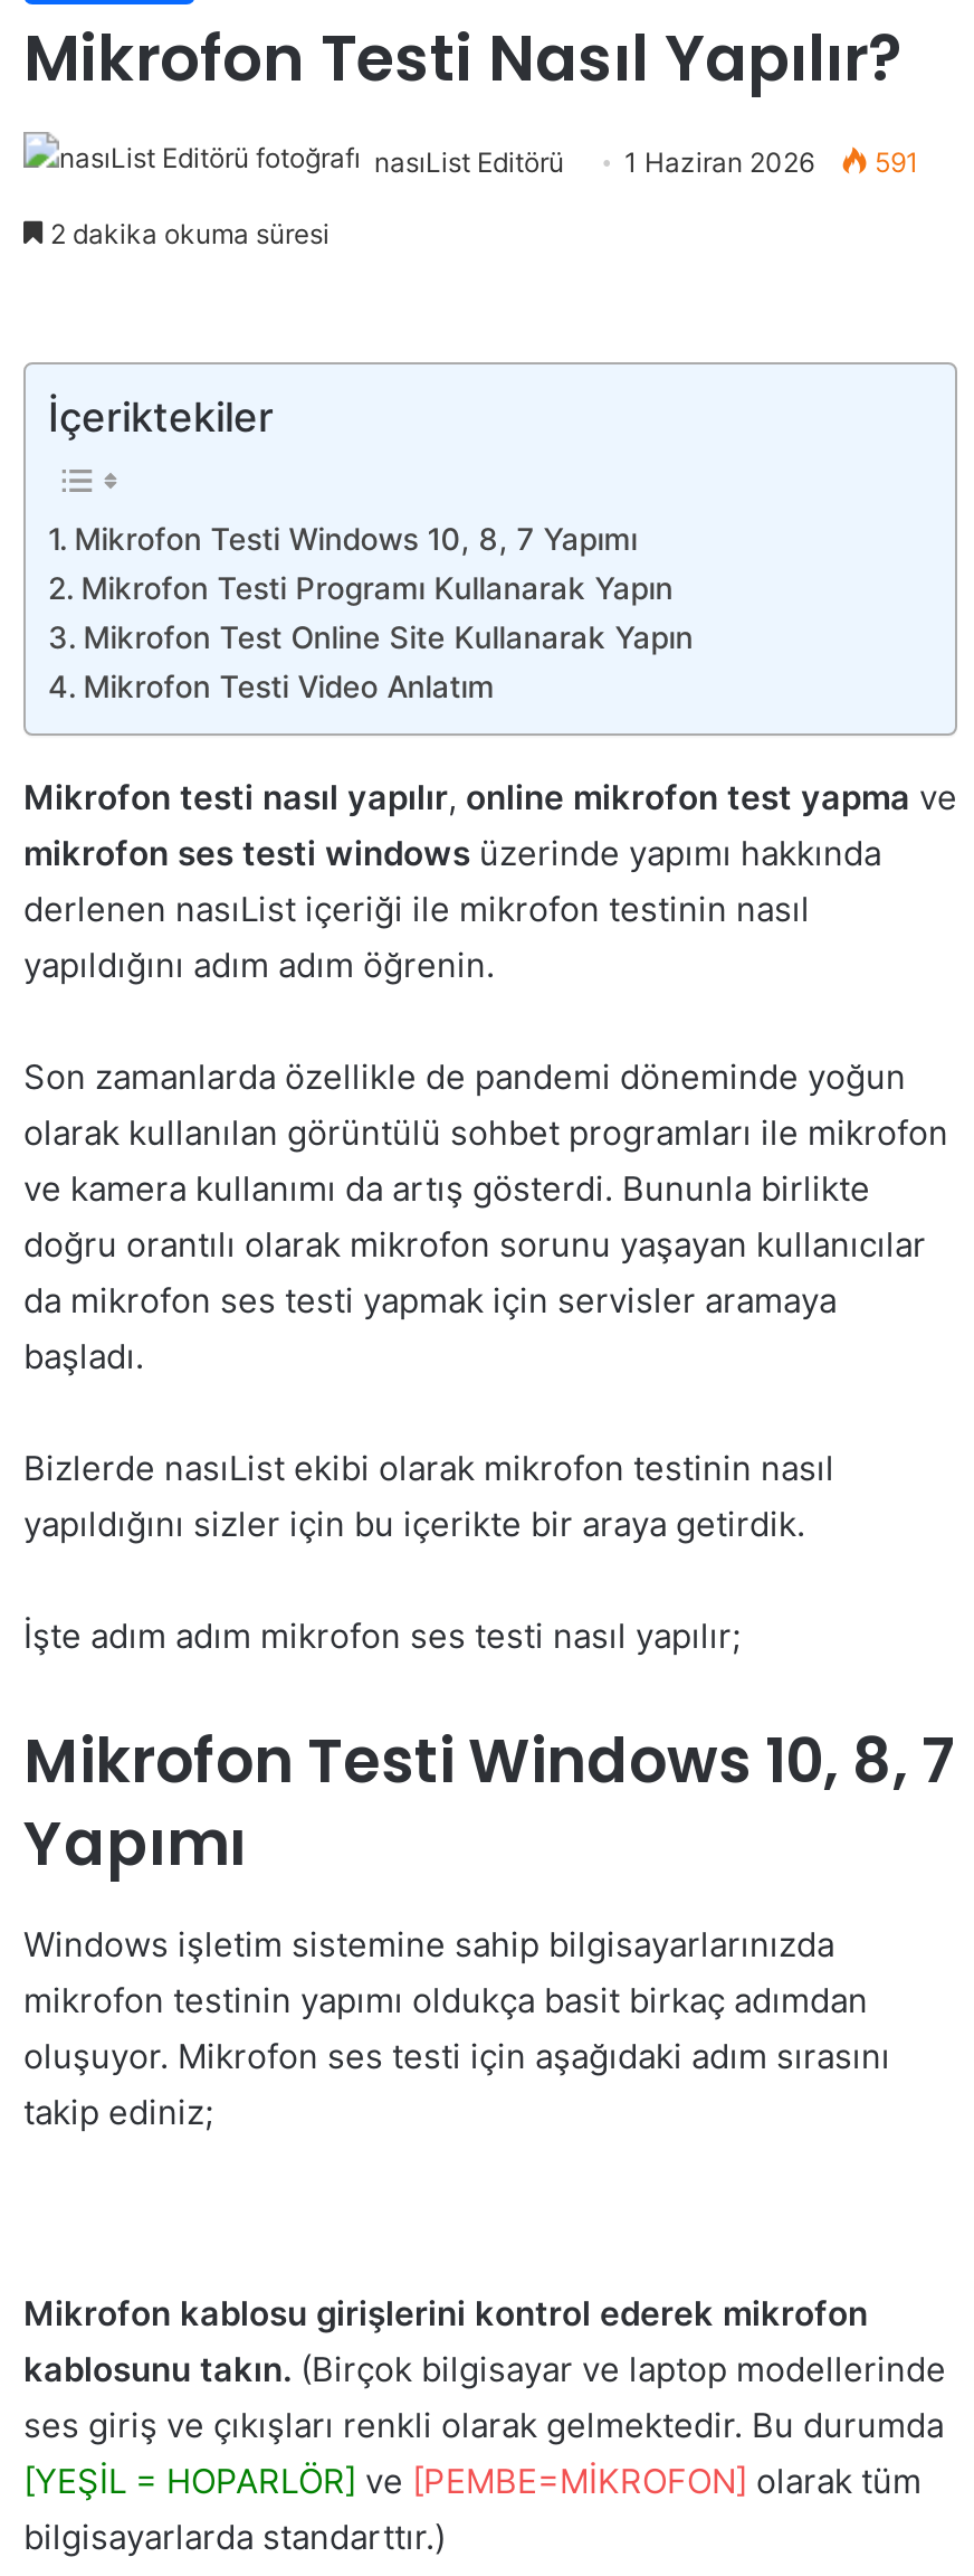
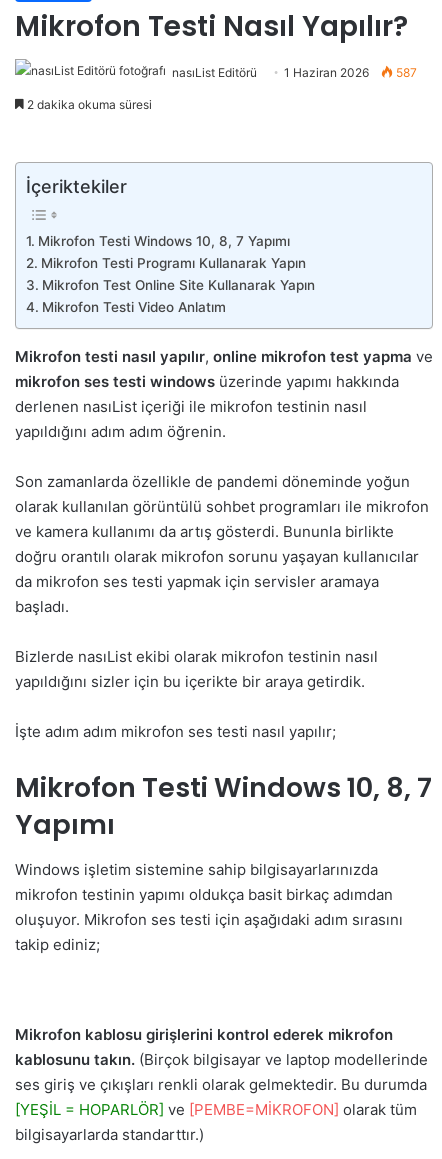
[374,145,919,179] nasıList Editörü 1 Haziran 2026 591 -> [172,65,417,80] nasıList Editörü 1 Haziran 2026 587

